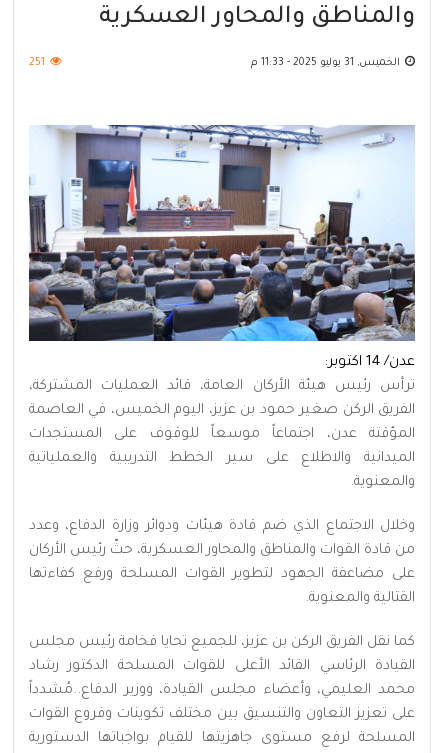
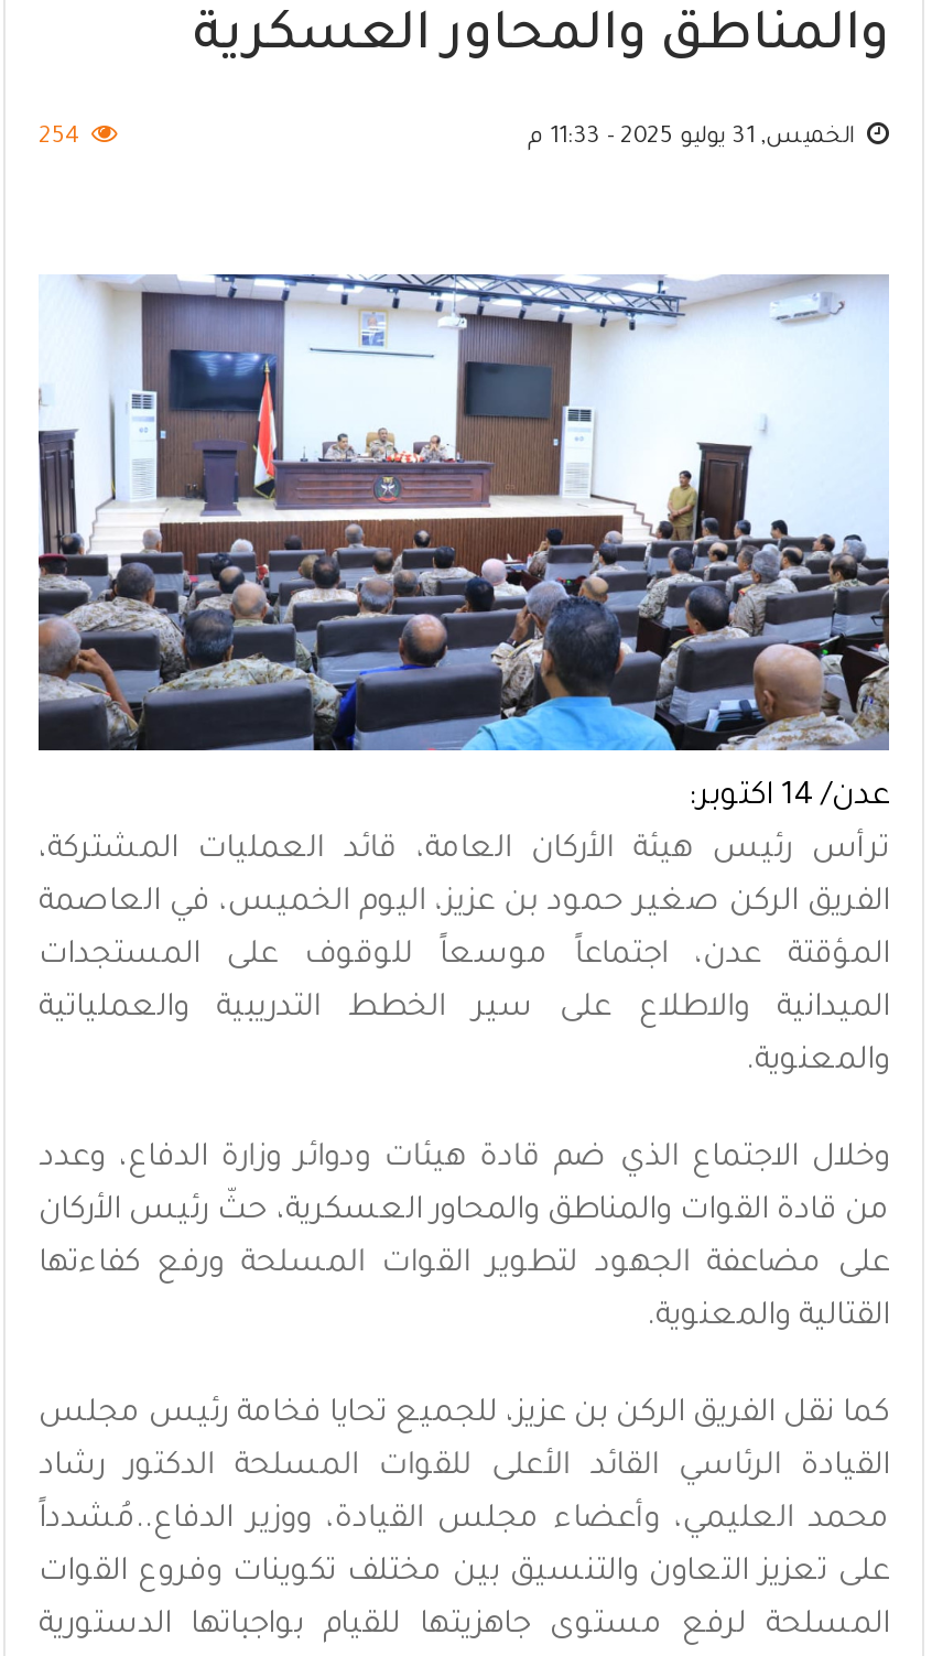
[29,57,45,69] 251 -> [39,124,80,150] 254

